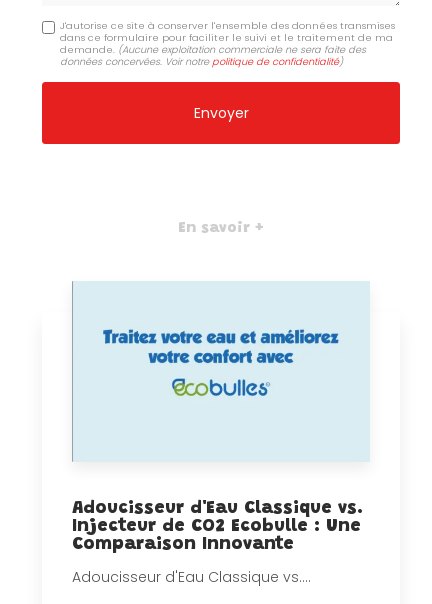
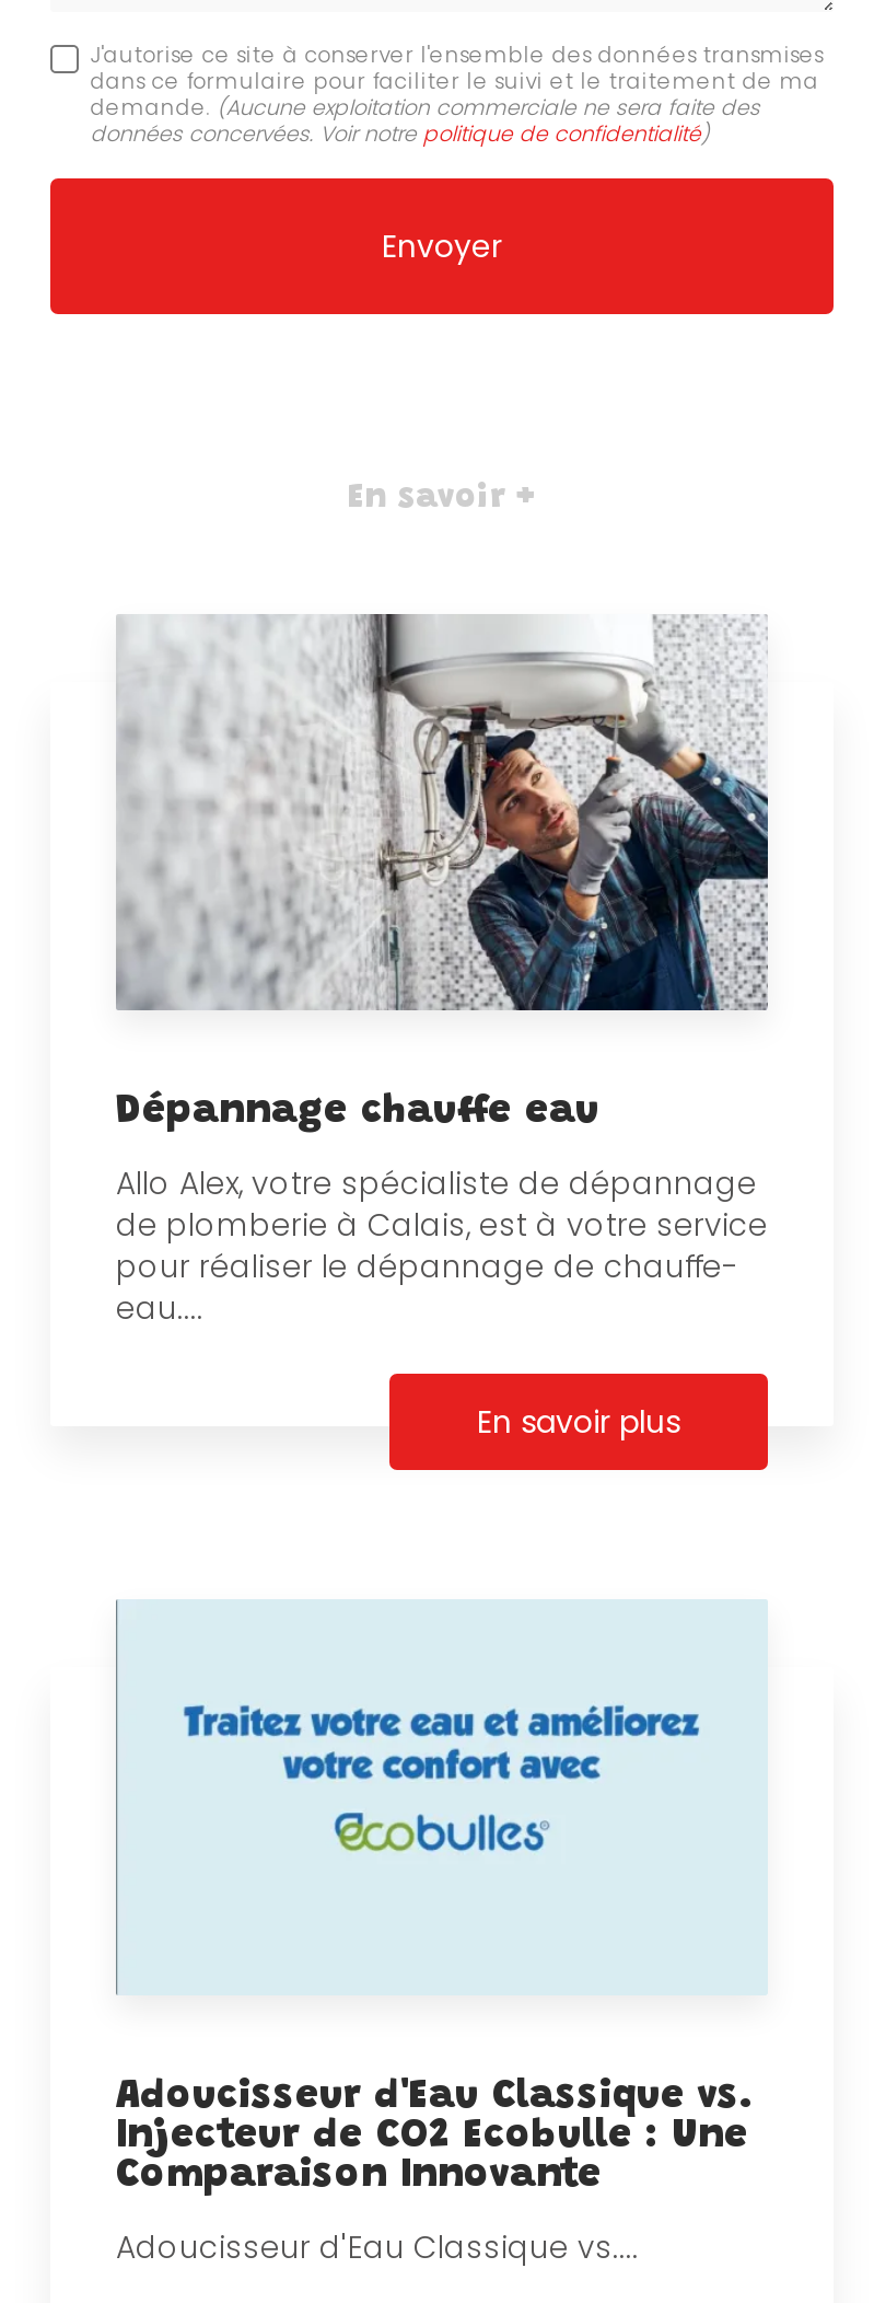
none -> [116,612,770,1444] [image] | Dépannage chauffe eau | Allo Alex, votre spécialiste de dépannage | de plomberie à Calais, est à votre service | pour réaliser le dépannage de chauffe- | eau.... | En savoir plus

